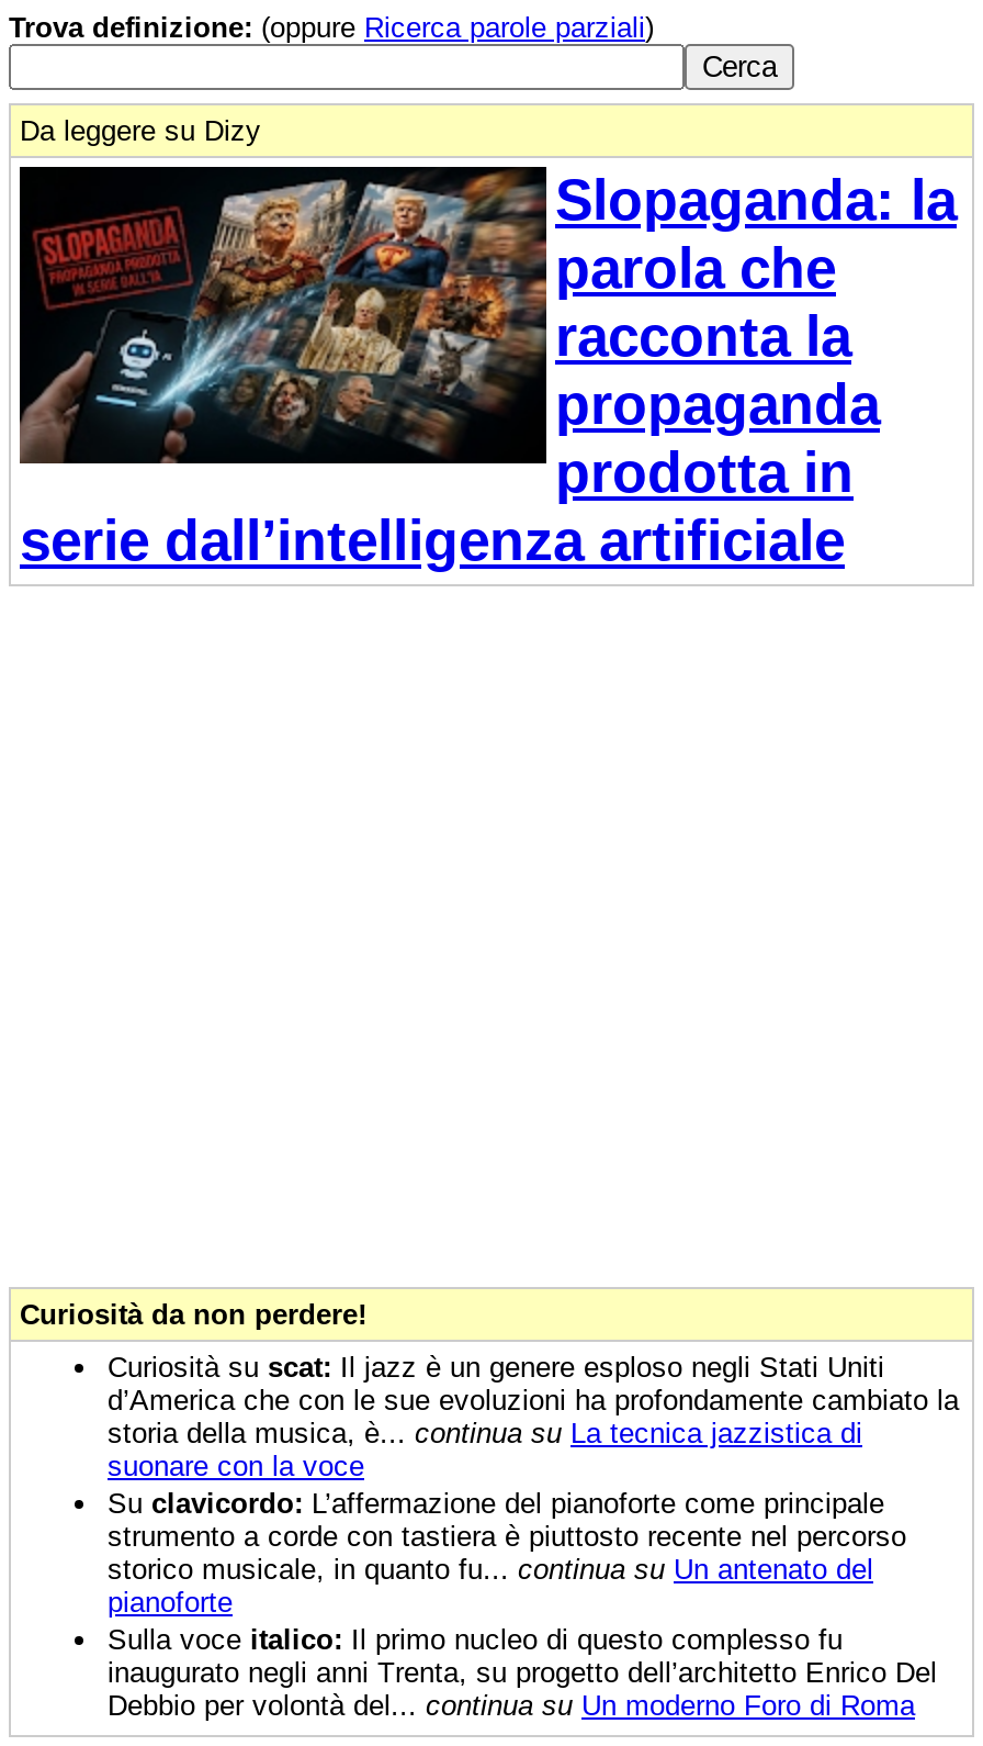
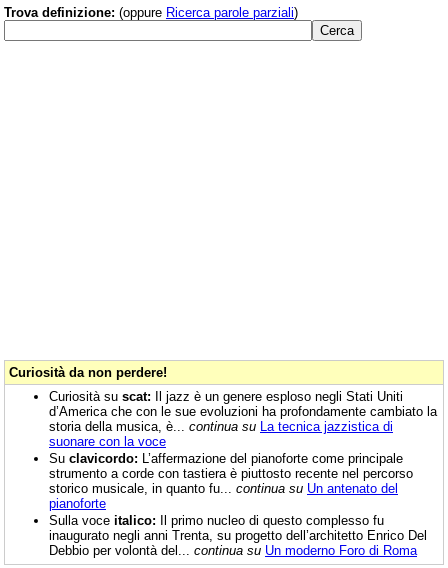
[18,103,974,572] [image] | Da leggere su Dizy | Slopaganda: la | parola che | racconta la | propaganda | prodotta in | serie dall’intelligenza artificiale -> none

